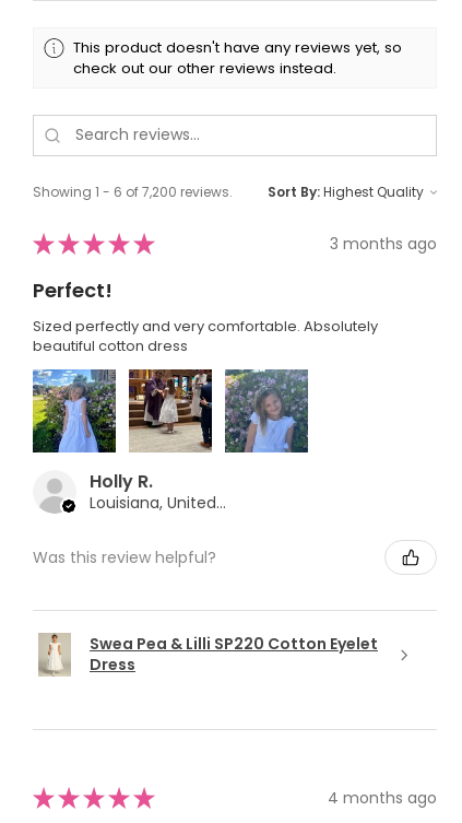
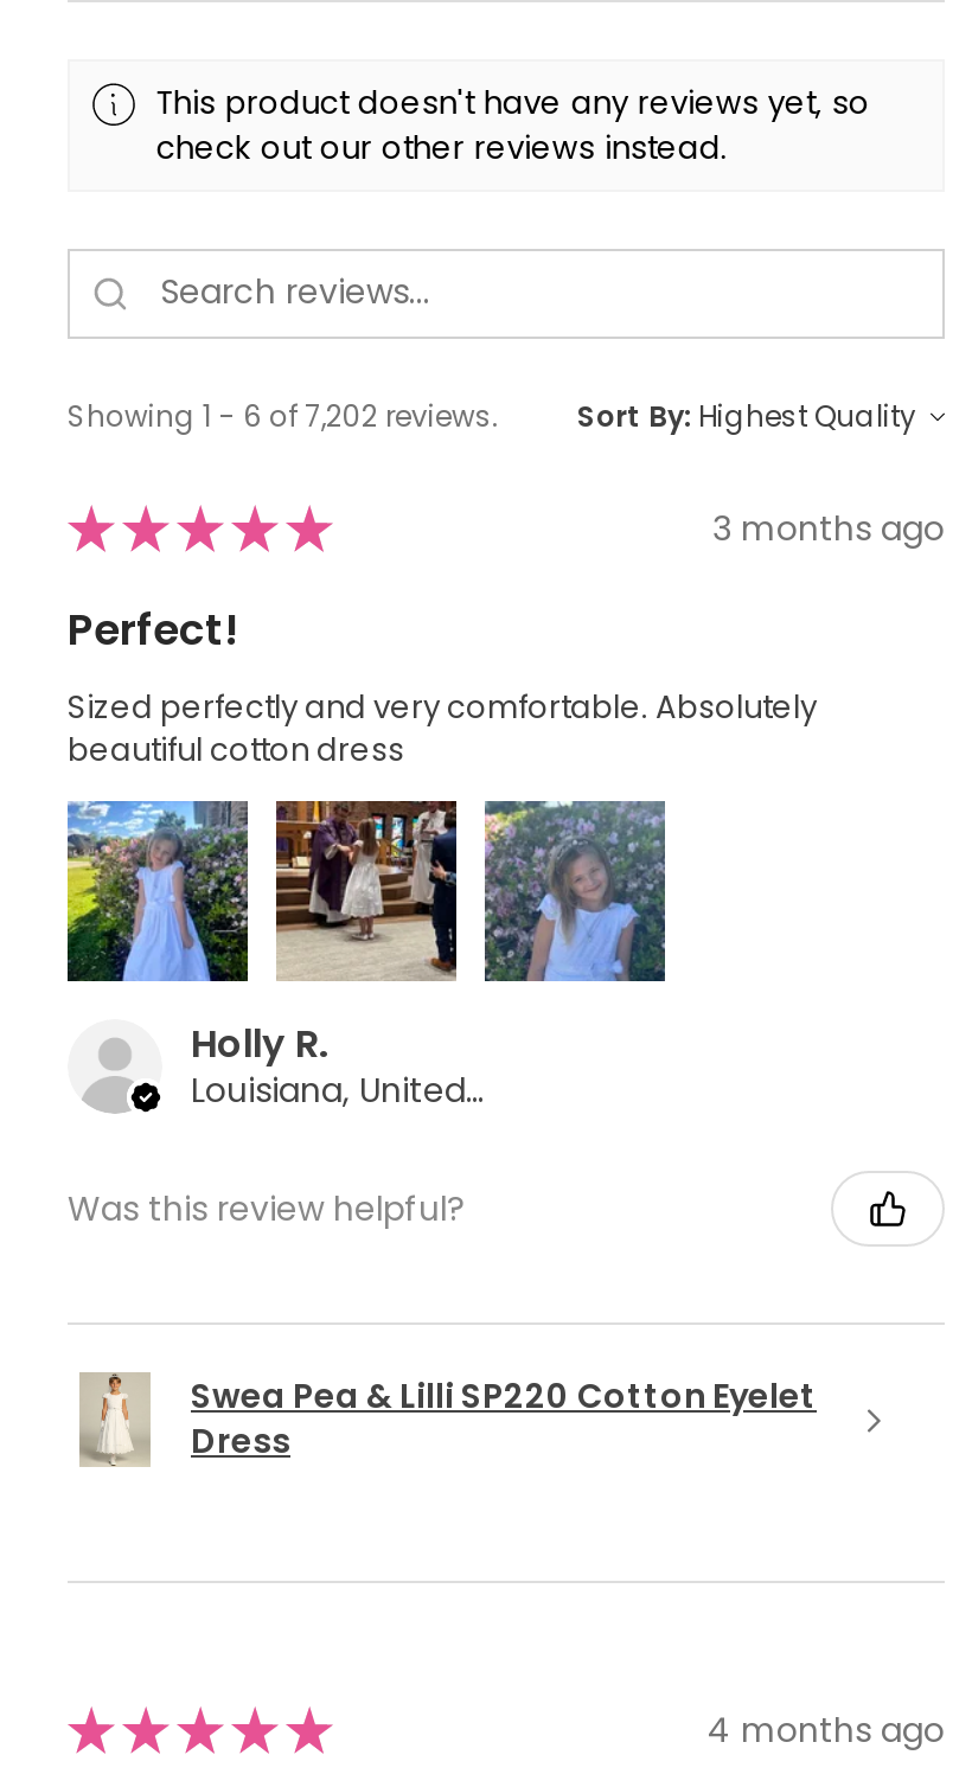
[33,183,233,201] Showing 1 - 6 of 7,200 reviews. -> [68,396,499,436] Showing 1 - 6 of 7,202 reviews.

